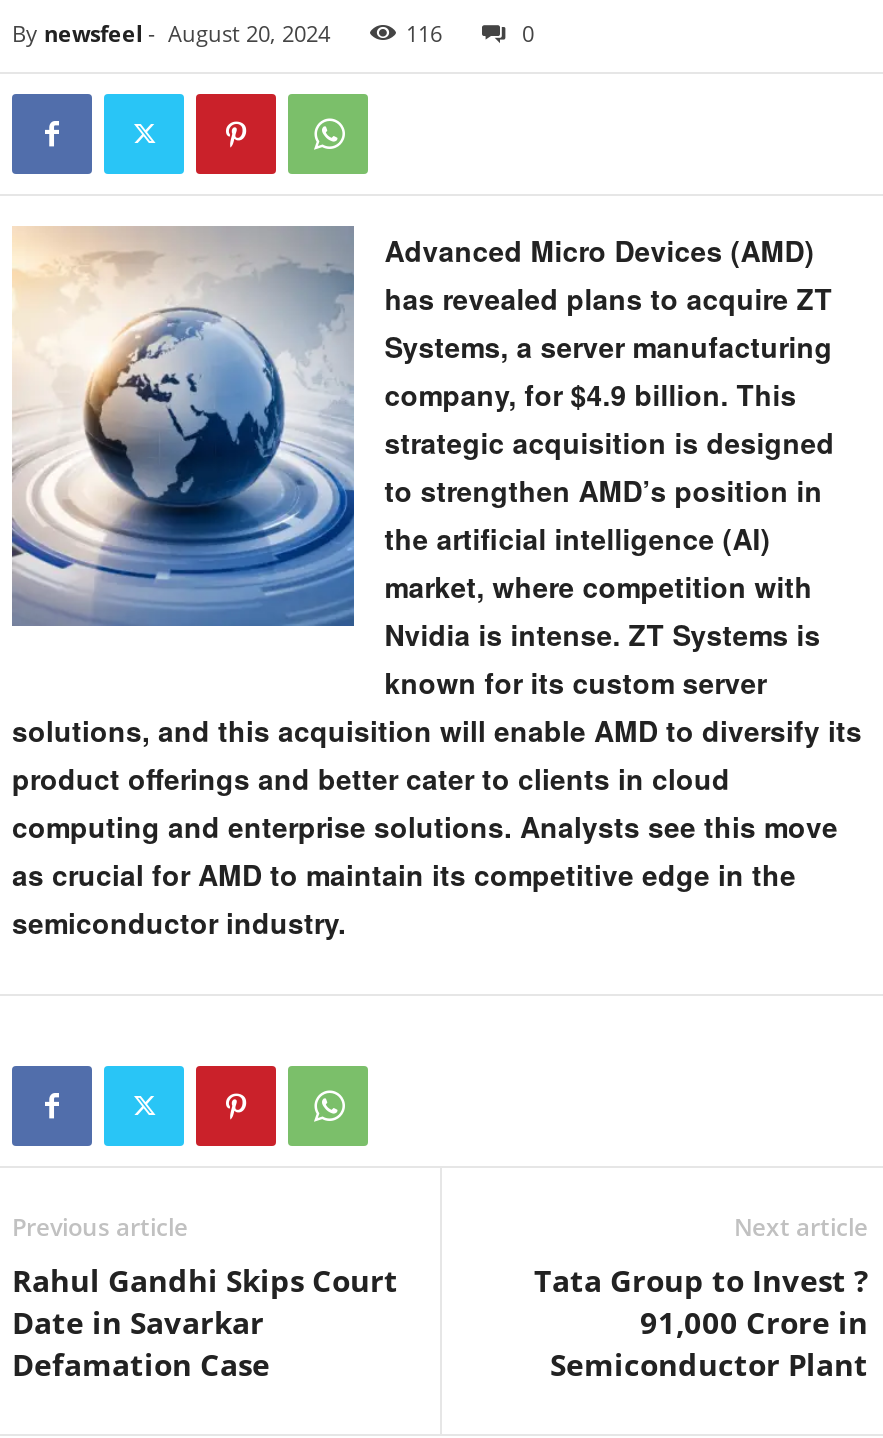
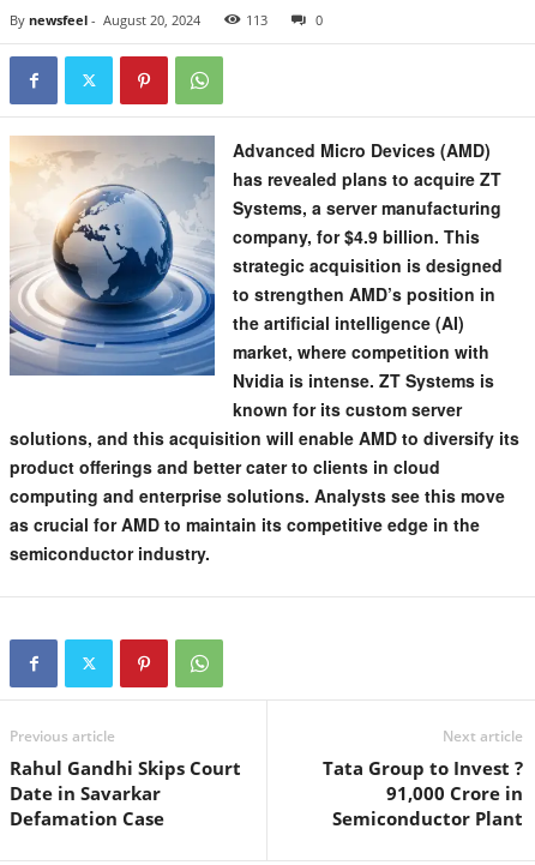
[406,18,442,48] 116 -> [246,11,267,29] 113

